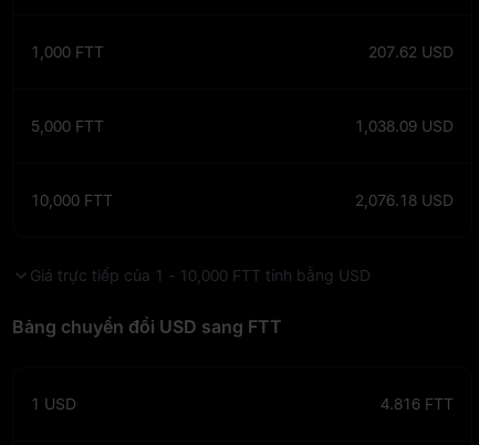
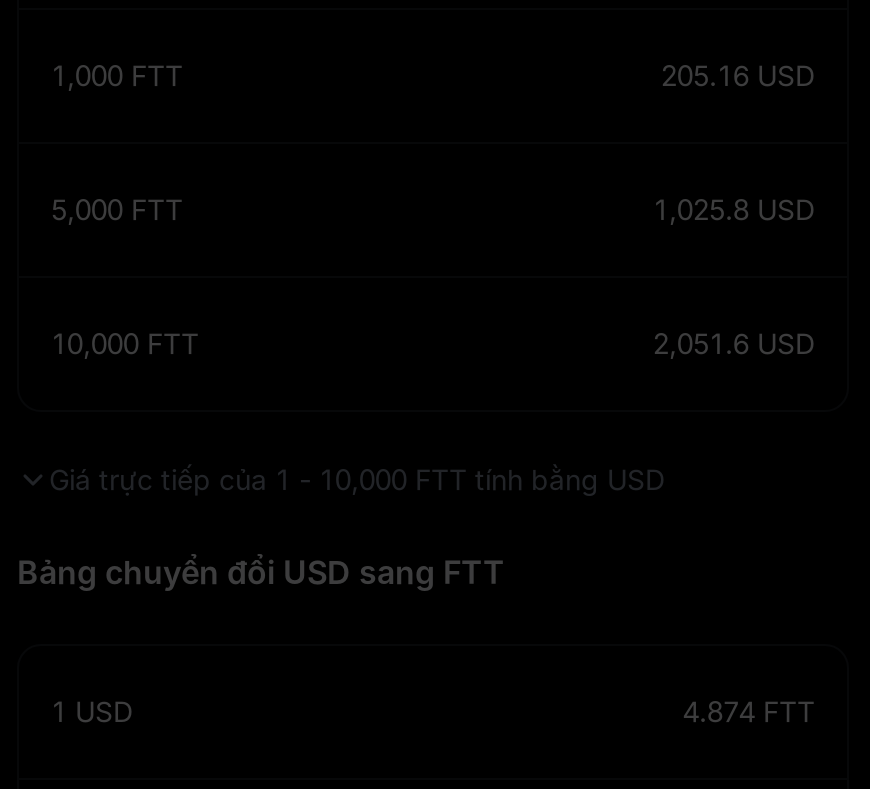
[368,42,454,61] 207.62 USD -> [661,58,815,92] 205.16 USD
[355,116,454,135] 1,038.09 USD -> [653,192,815,226] 1,025.8 USD
[355,190,454,209] 2,076.18 USD -> [653,326,815,360] 2,051.6 USD
[381,394,454,413] 4.816 FTT -> [683,694,815,728] 4.874 FTT

